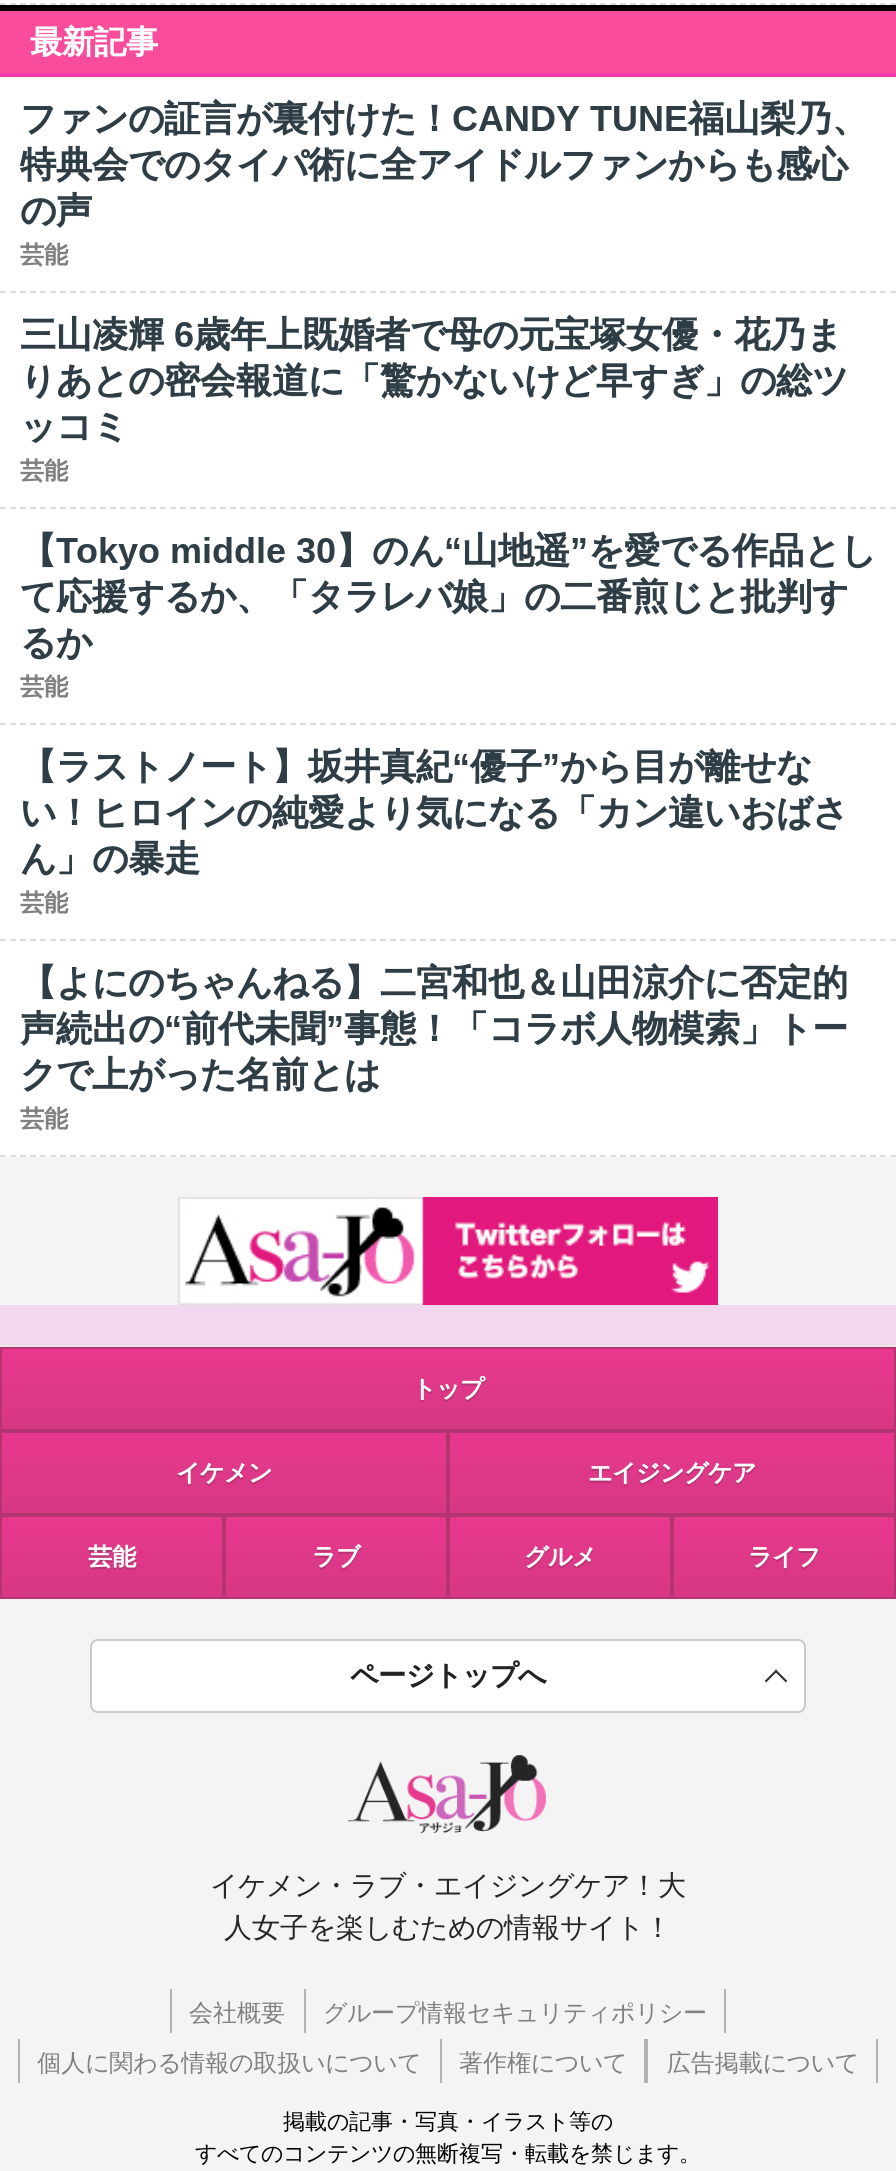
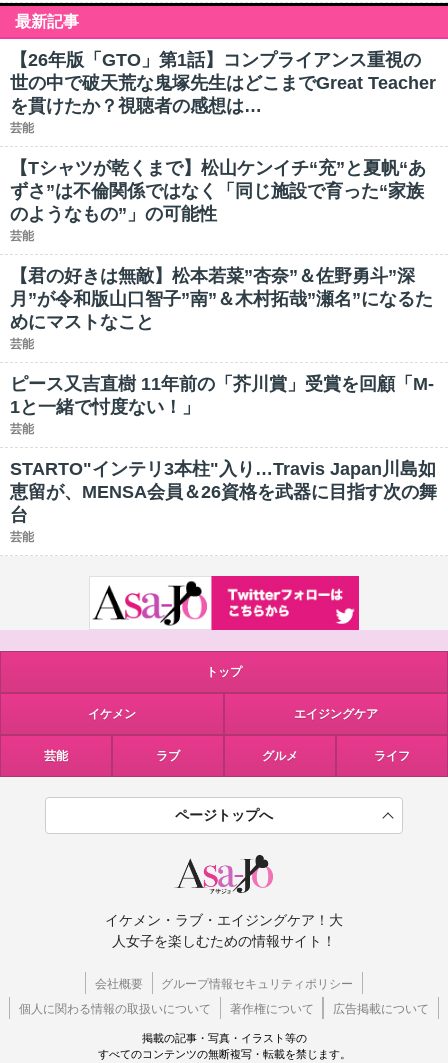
[20,99,868,231] ファンの証言が裏付けた！CANDY TUNE福山梨乃、 | 特典会でのタイパ術に全アイドルファンからも感心 | の声 -> [10,50,436,116] 【26年版「GTO」第1話】コンプライアンス重視の | 世の中で破天荒な鬼塚先生はどこまでGreat Teacher | を貫けたか？視聴者の感想は…
[20,315,848,447] 三山凌輝 6歳年上既婚者で母の元宝塚女優・花乃ま | りあとの密会報道に「驚かないけど早すぎ」の総ツ | ッコミ -> [10,158,426,224] 【Tシャツが乾くまで】松山ケンイチ“充”と夏帆“あ | ずさ”は不倫関係ではなく「同じ施設で育った“家族 | のようなもの”」の可能性
[20,531,876,663] 【Tokyo middle 30】のん“山地遥”を愛でる作品とし | て応援するか、「タラレバ娘」の二番煎じと批判す | るか -> [10,266,433,332] 【君の好きは無敵】松本若菜”杏奈”＆佐野勇斗”深 | 月”が令和版山口智子”南”＆木村拓哉”瀬名”になるた | めにマストなこと
[20,747,848,879] 【ラストノート】坂井真紀“優子”から目が離せな | い！ヒロインの純愛より気になる「カン違いおばさ | ん」の暴走 -> [10,374,434,417] ピース又吉直樹 11年前の「芥川賞」受賞を回顧「M- | 1と一緒で忖度ない！」
[20,963,848,1095] 【よにのちゃんねる】二宮和也＆山田涼介に否定的 | 声続出の“前代未聞”事態！「コラボ人物模索」トー | クで上がった名前とは -> [10,459,437,525] STARTO"インテリ3本柱"入り…Travis Japan川島如 | 恵留が、MENSA会員＆26資格を武器に目指す次の舞 | 台

